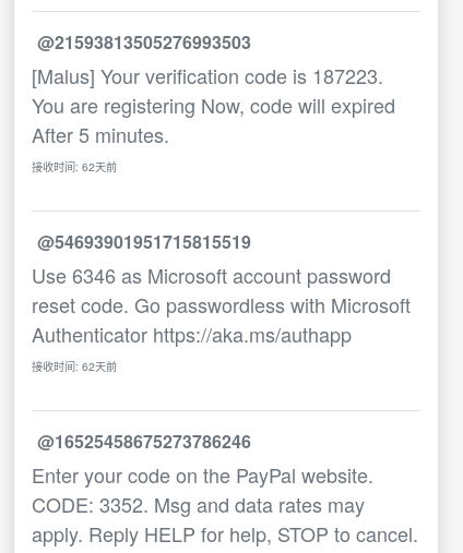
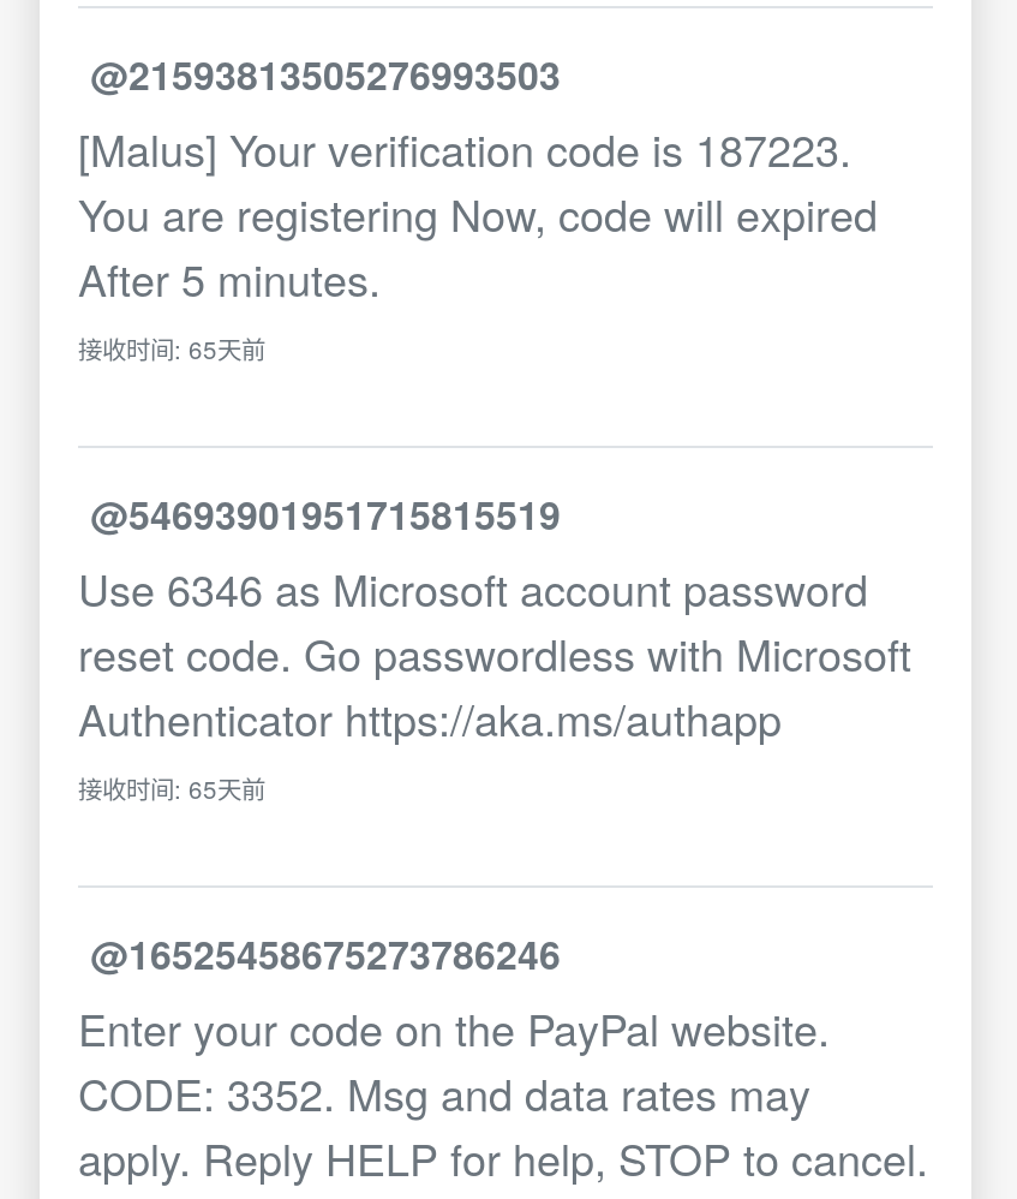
[32,158,117,175] 接收时间: 62天前 -> [78,330,265,366] 接收时间: 65天前
[32,358,117,374] 接收时间: 62天前 -> [78,770,265,806] 接收时间: 65天前

